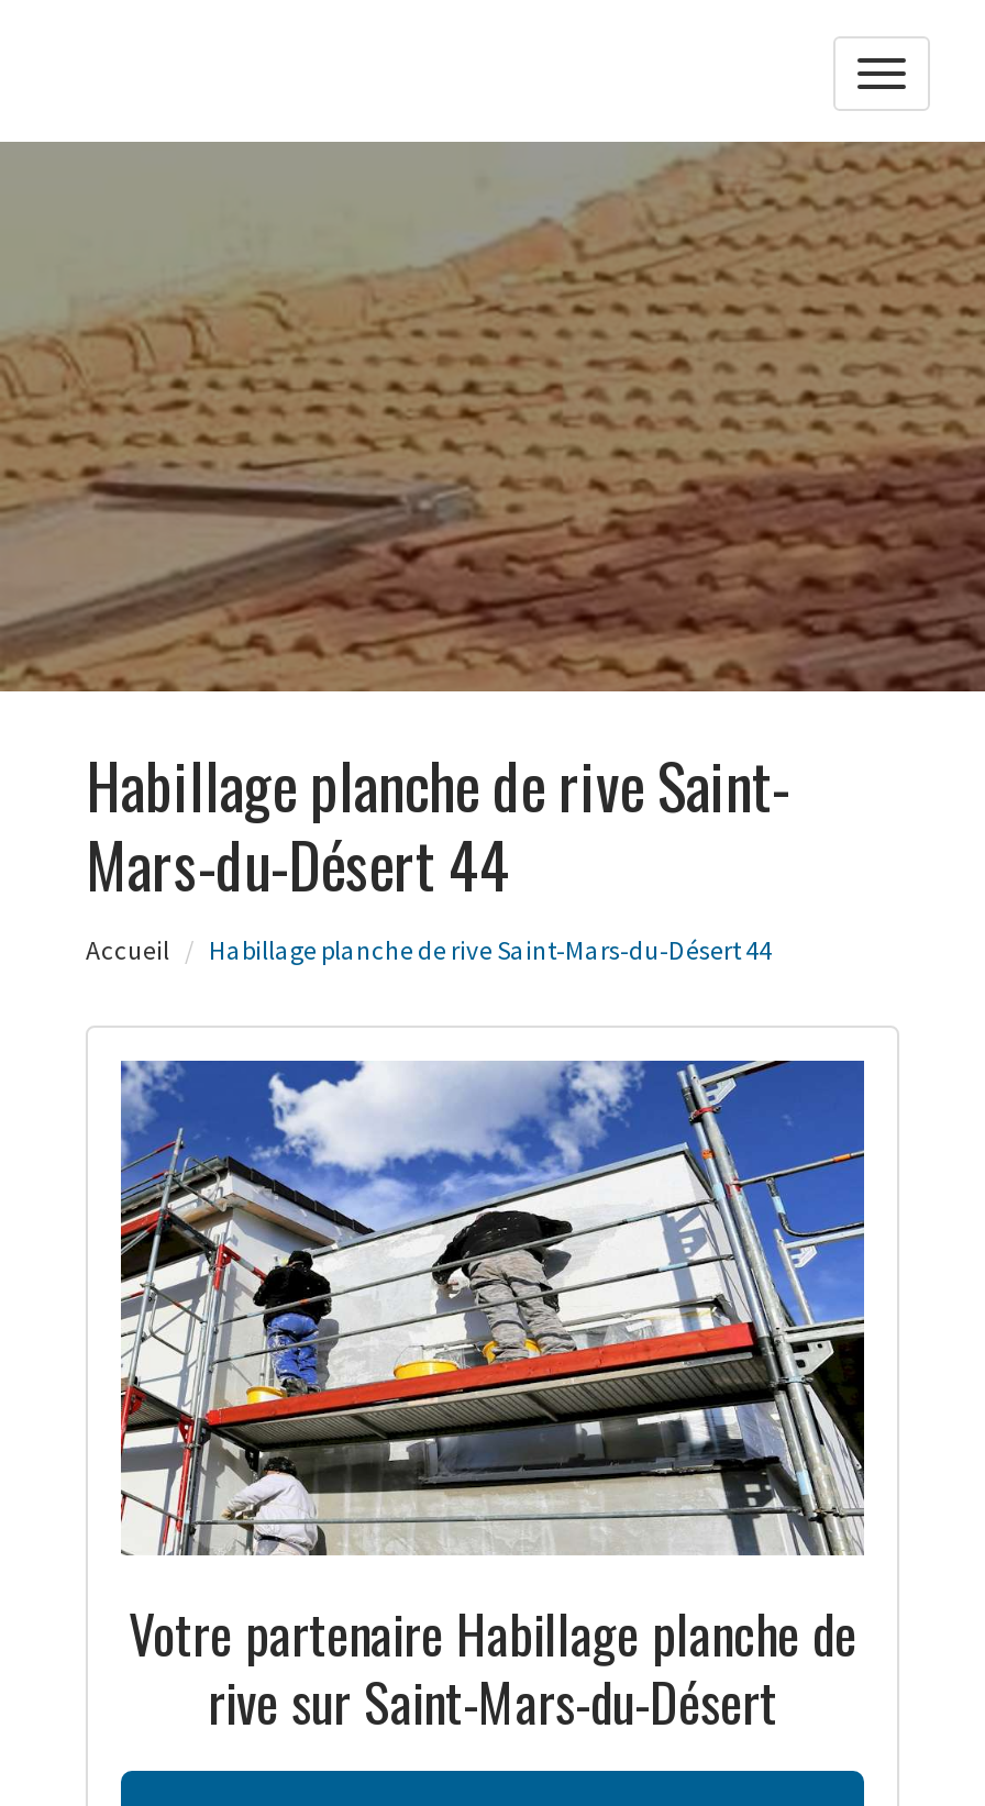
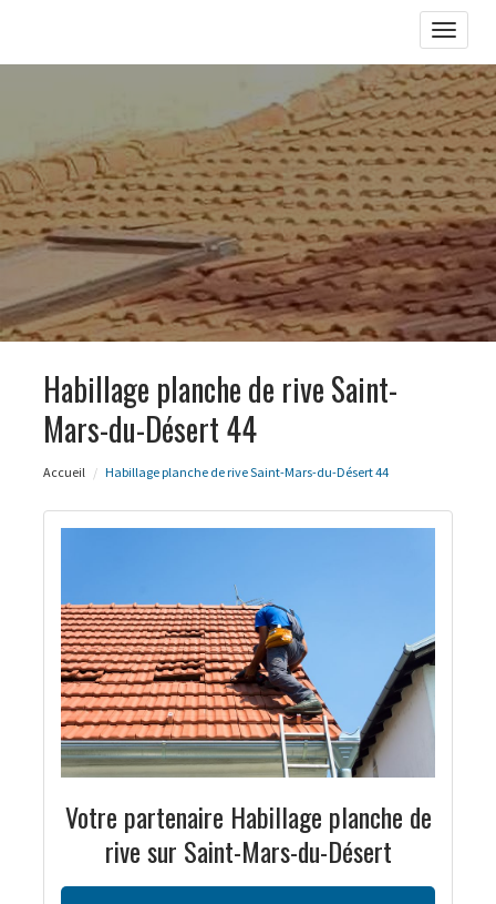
[119,1059,866,1555] [image] -> [60,527,436,779] [image]

